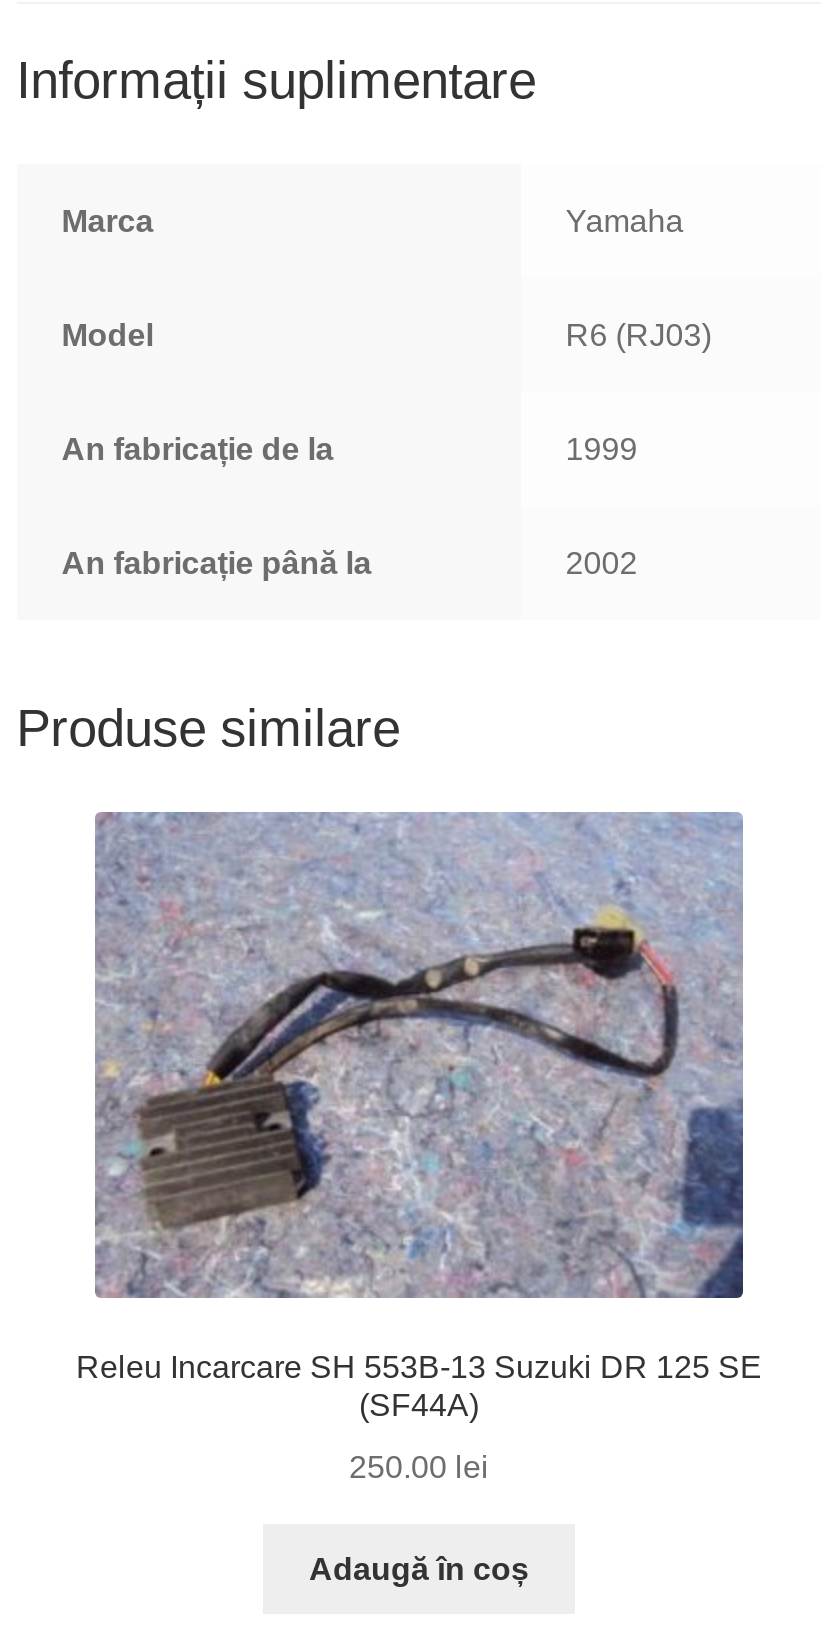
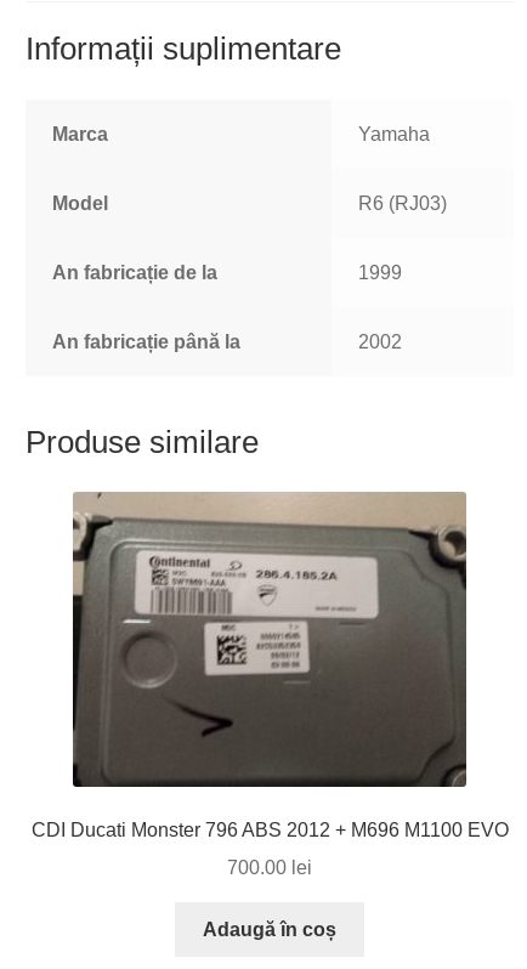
[76,812,762,1423] [image] | Releu Incarcare SH 553B-13 Suzuki DR 125 SE | (SF44A) -> [31,492,508,841] [image] | CDI Ducati Monster 796 ABS 2012 + M696 M1100 EVO
[349,1450,489,1484] 250.00 lei -> [227,857,312,878] 700.00 lei

